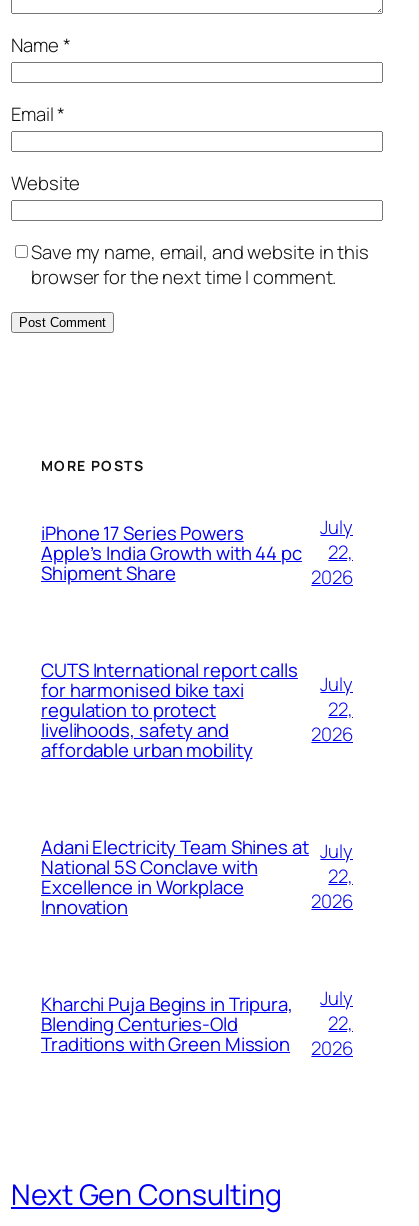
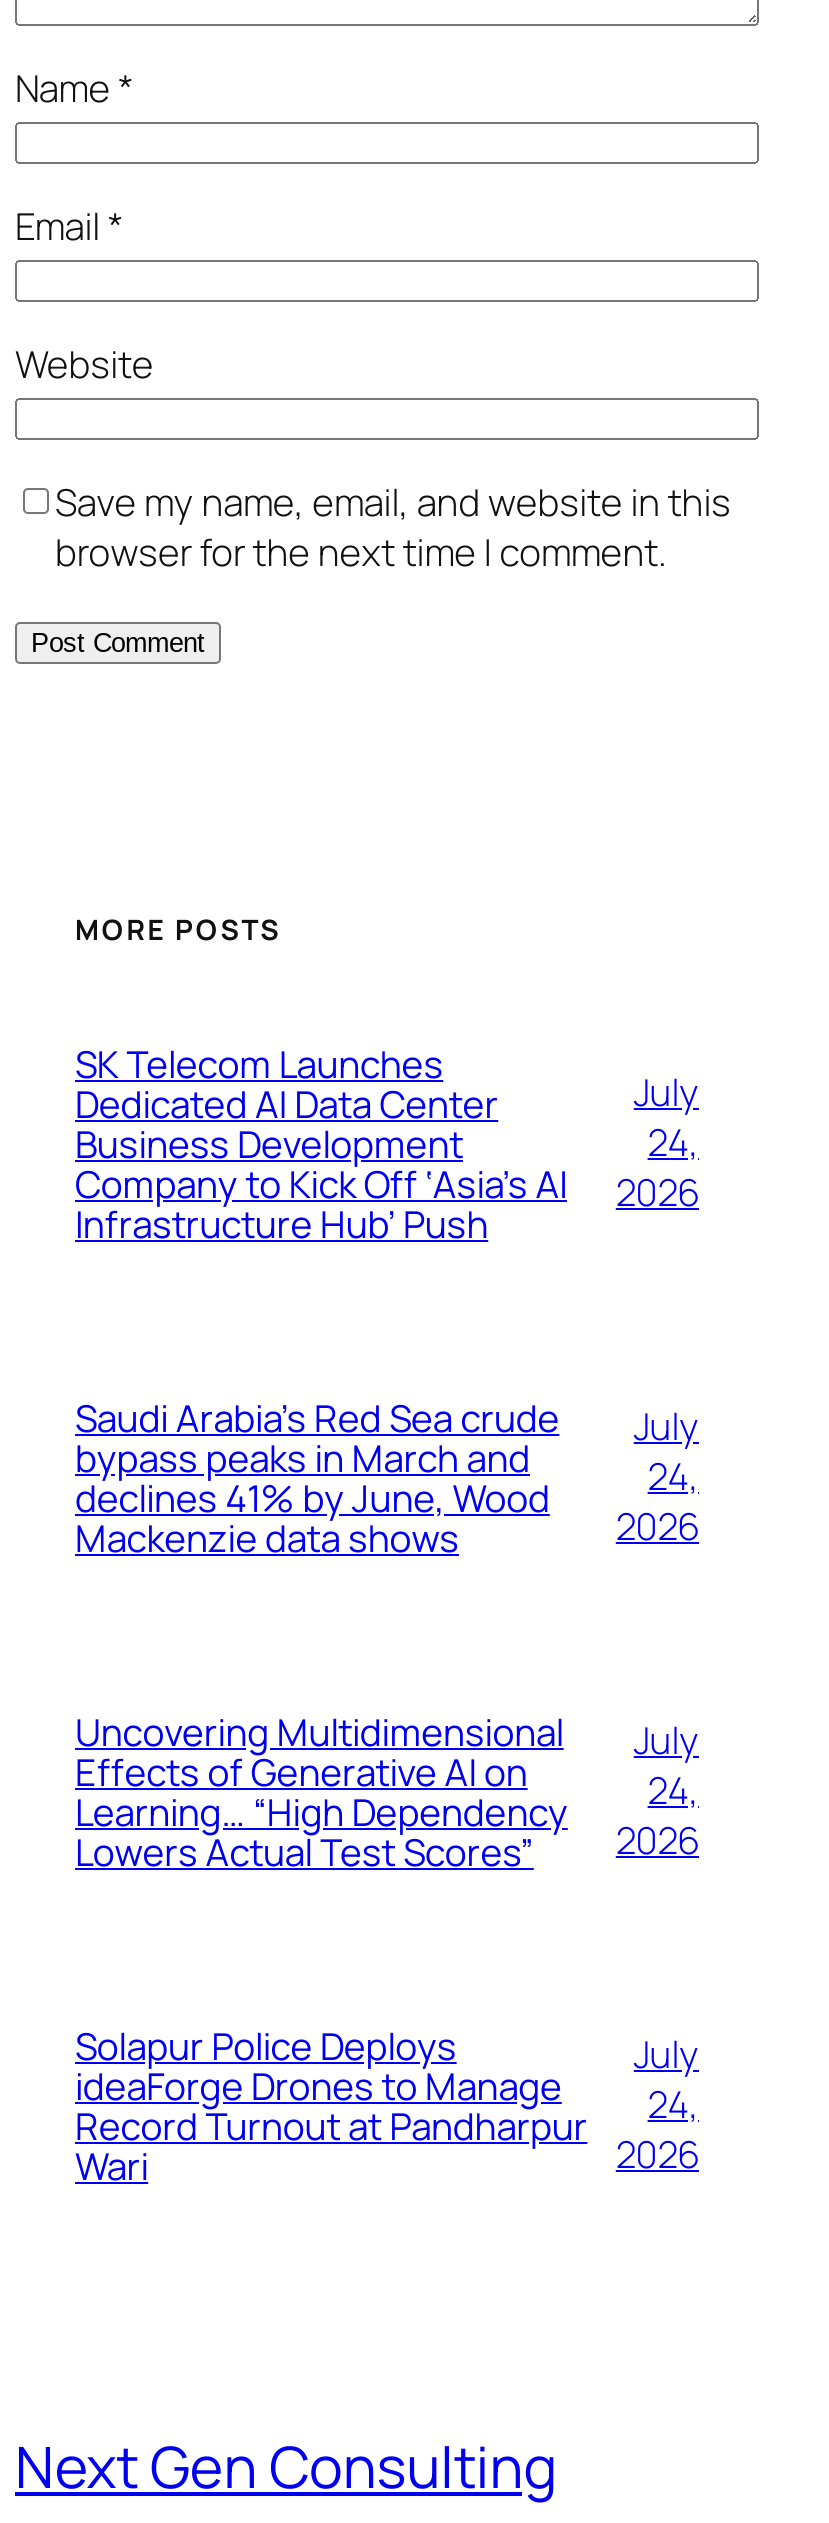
[41,520,302,586] iPhone 17 Series Powers | Apple’s India Growth with 44 pc | Shipment Share -> [75,1038,567,1250] SK Telecom Launches | Dedicated AI Data Center | Business Development | Company to Kick Off ‘Asia’s AI | Infrastructure Hub’ Push
[328,539,353,565] 22, -> [648,1117,699,1169] 24,
[41,657,298,763] CUTS International report calls | for harmonised bike taxi | regulation to protect | livelihoods, safety and | affordable urban mobility -> [75,1392,559,1564] Saudi Arabia’s Red Sea crude | bypass peaks in March and | declines 41% by June, Wood | Mackenzie data shows
[328,696,353,722] 22, -> [648,1451,699,1503] 24,
[41,834,309,920] Adani Electricity Team Shines at | National 5S Conclave with | Excellence in Workplace | Innovation -> [75,1706,568,1878] Uncovering Multidimensional | Effects of Generative AI on | Learning… “High Dependency | Lowers Actual Test Scores”
[328,863,353,889] 22, -> [648,1765,699,1817] 24,
[41,991,293,1057] Kharchi Puja Begins in Tripura, | Blending Centuries-Old | Traditions with Green Mission -> [75,2020,587,2192] Solapur Police Deploys | ideaForge Drones to Manage | Record Turnout at Pandharpur | Wari
[328,1010,353,1036] 22, -> [648,2079,699,2131] 24,

